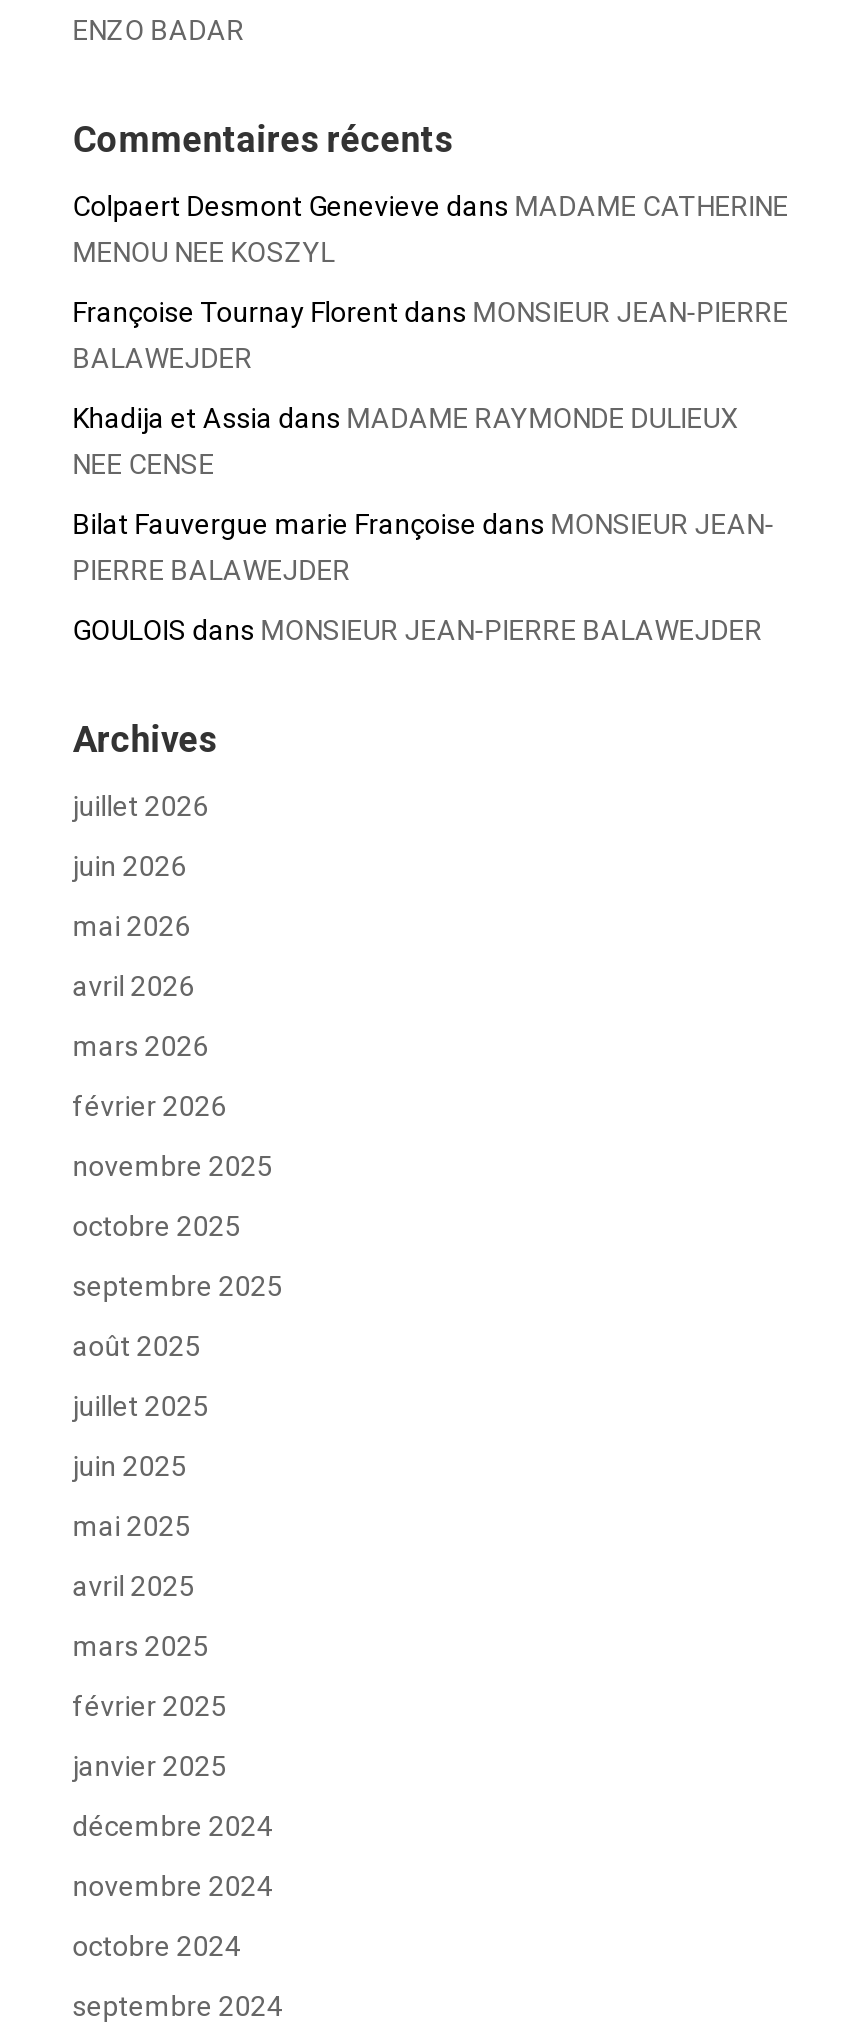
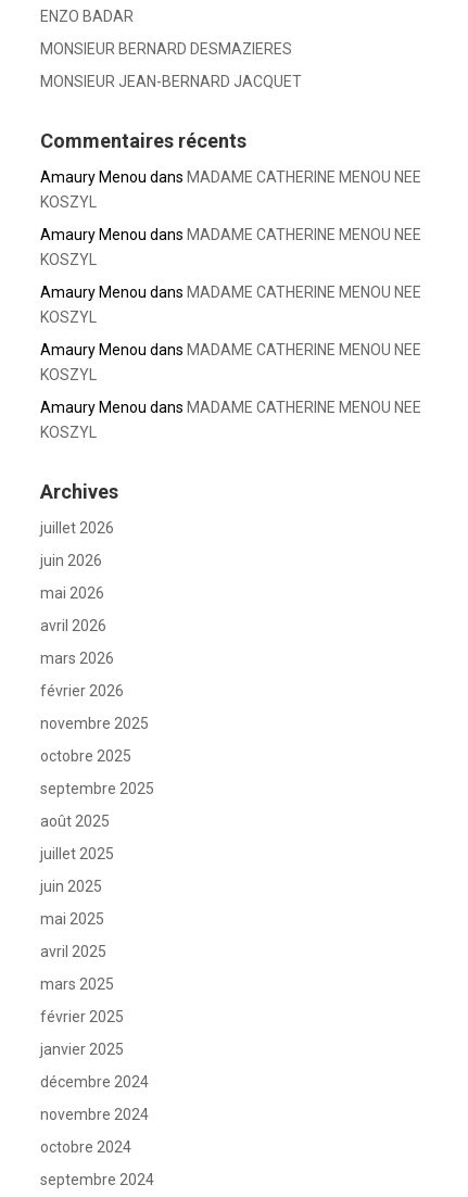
none -> [40,41,302,90] MONSIEUR BERNARD DESMAZIERES | MONSIEUR JEAN-BERNARD JACQUET
[73,191,789,269] Colpaert Desmont Genevieve dans MADAME CATHERINE | MENOU NEE KOSZYL -> [40,169,421,211] Amaury Menou dans MADAME CATHERINE MENOU NEE | KOSZYL
[73,297,789,375] Françoise Tournay Florent dans MONSIEUR JEAN-PIERRE | BALAWEJDER -> [40,226,421,269] Amaury Menou dans MADAME CATHERINE MENOU NEE | KOSZYL
[73,403,739,481] Khadija et Assia dans MADAME RAYMONDE DULIEUX | NEE CENSE -> [40,284,421,326] Amaury Menou dans MADAME CATHERINE MENOU NEE | KOSZYL
[73,509,775,587] Bilat Fauvergue marie Françoise dans MONSIEUR JEAN- | PIERRE BALAWEJDER -> [40,341,421,384] Amaury Menou dans MADAME CATHERINE MENOU NEE | KOSZYL
[73,615,763,647] GOULOIS dans MONSIEUR JEAN-PIERRE BALAWEJDER -> [40,399,421,441] Amaury Menou dans MADAME CATHERINE MENOU NEE | KOSZYL

